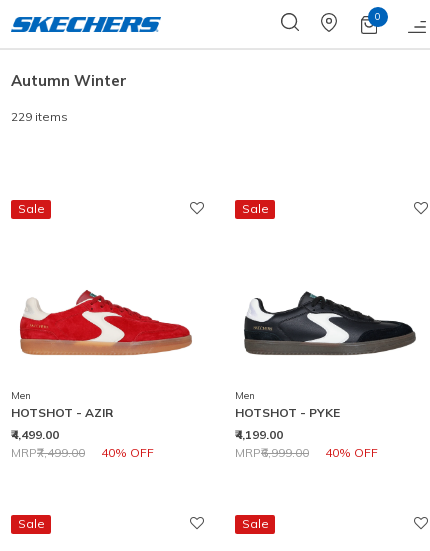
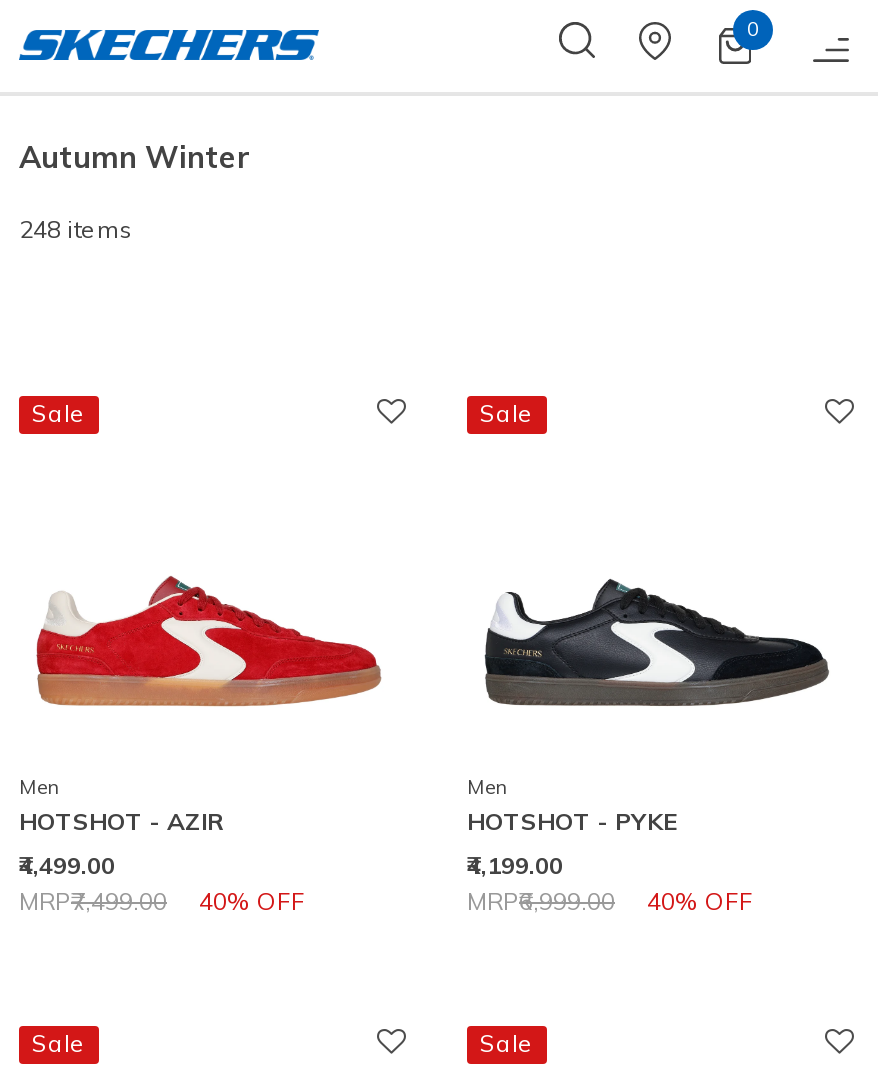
[11,109,68,124] 229 items -> [19,214,133,244] 248 items

